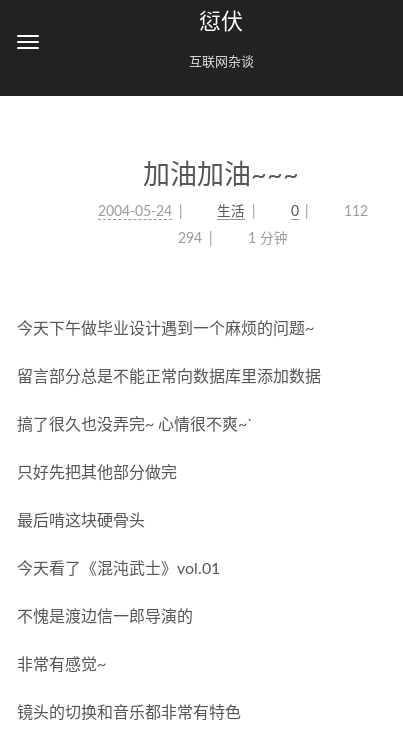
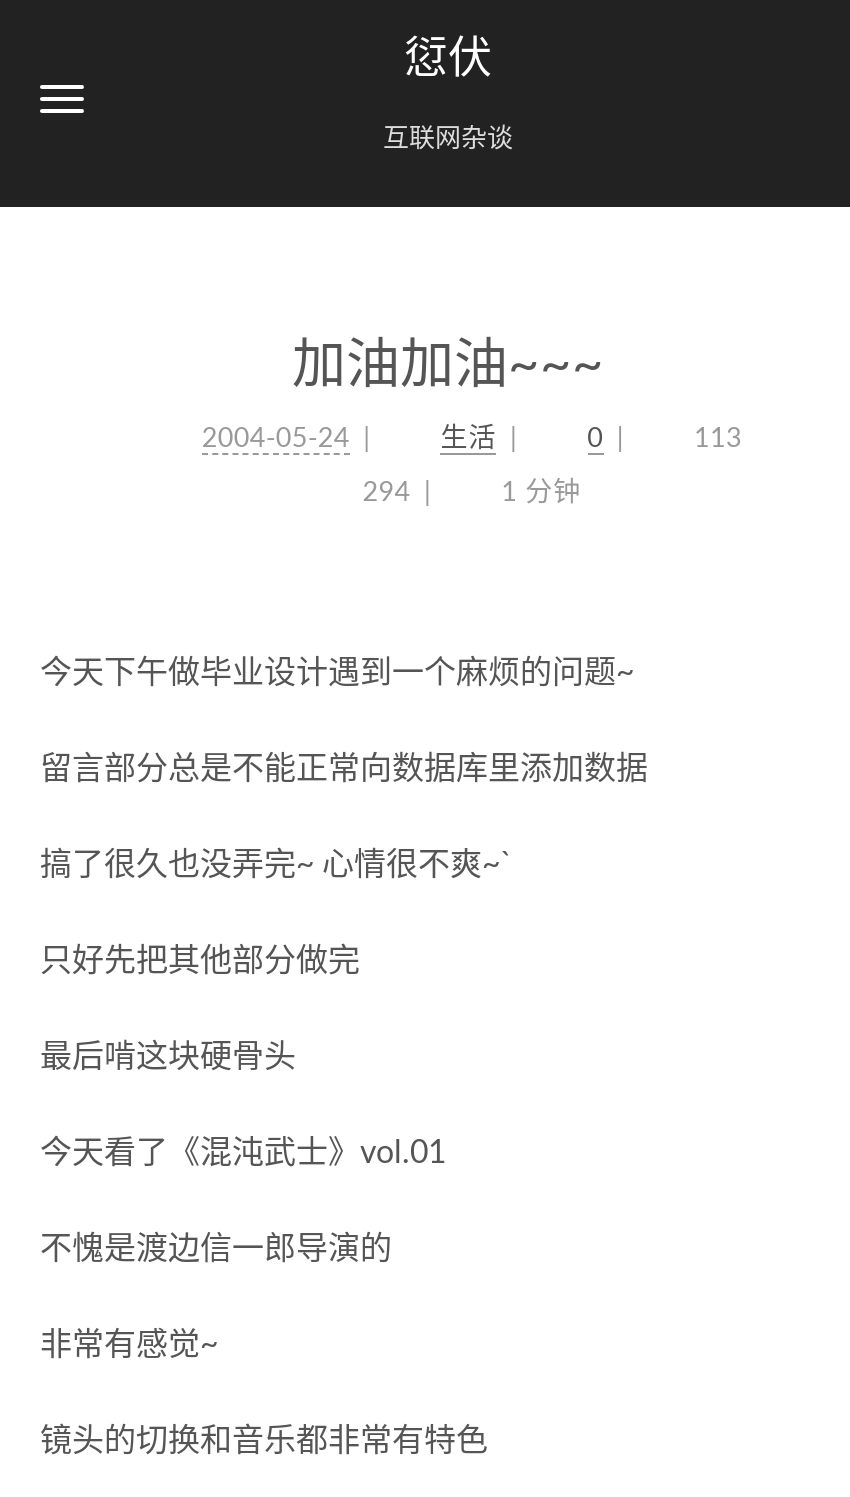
[344,205,368,219] 112 -> [694,425,742,453] 113

